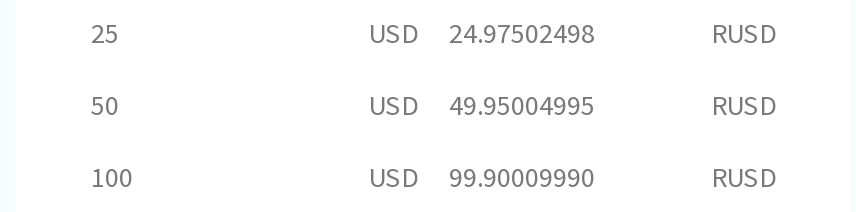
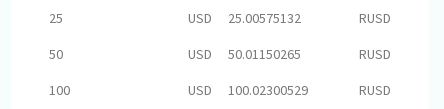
[369,15,595,51] USD 24.97502498 -> [188,9,301,27] USD 25.00575132
[369,87,595,123] USD 49.95004995 -> [188,45,301,63] USD 50.01150265
[369,159,595,195] USD 99.90009990 -> [188,81,308,99] USD 100.02300529

